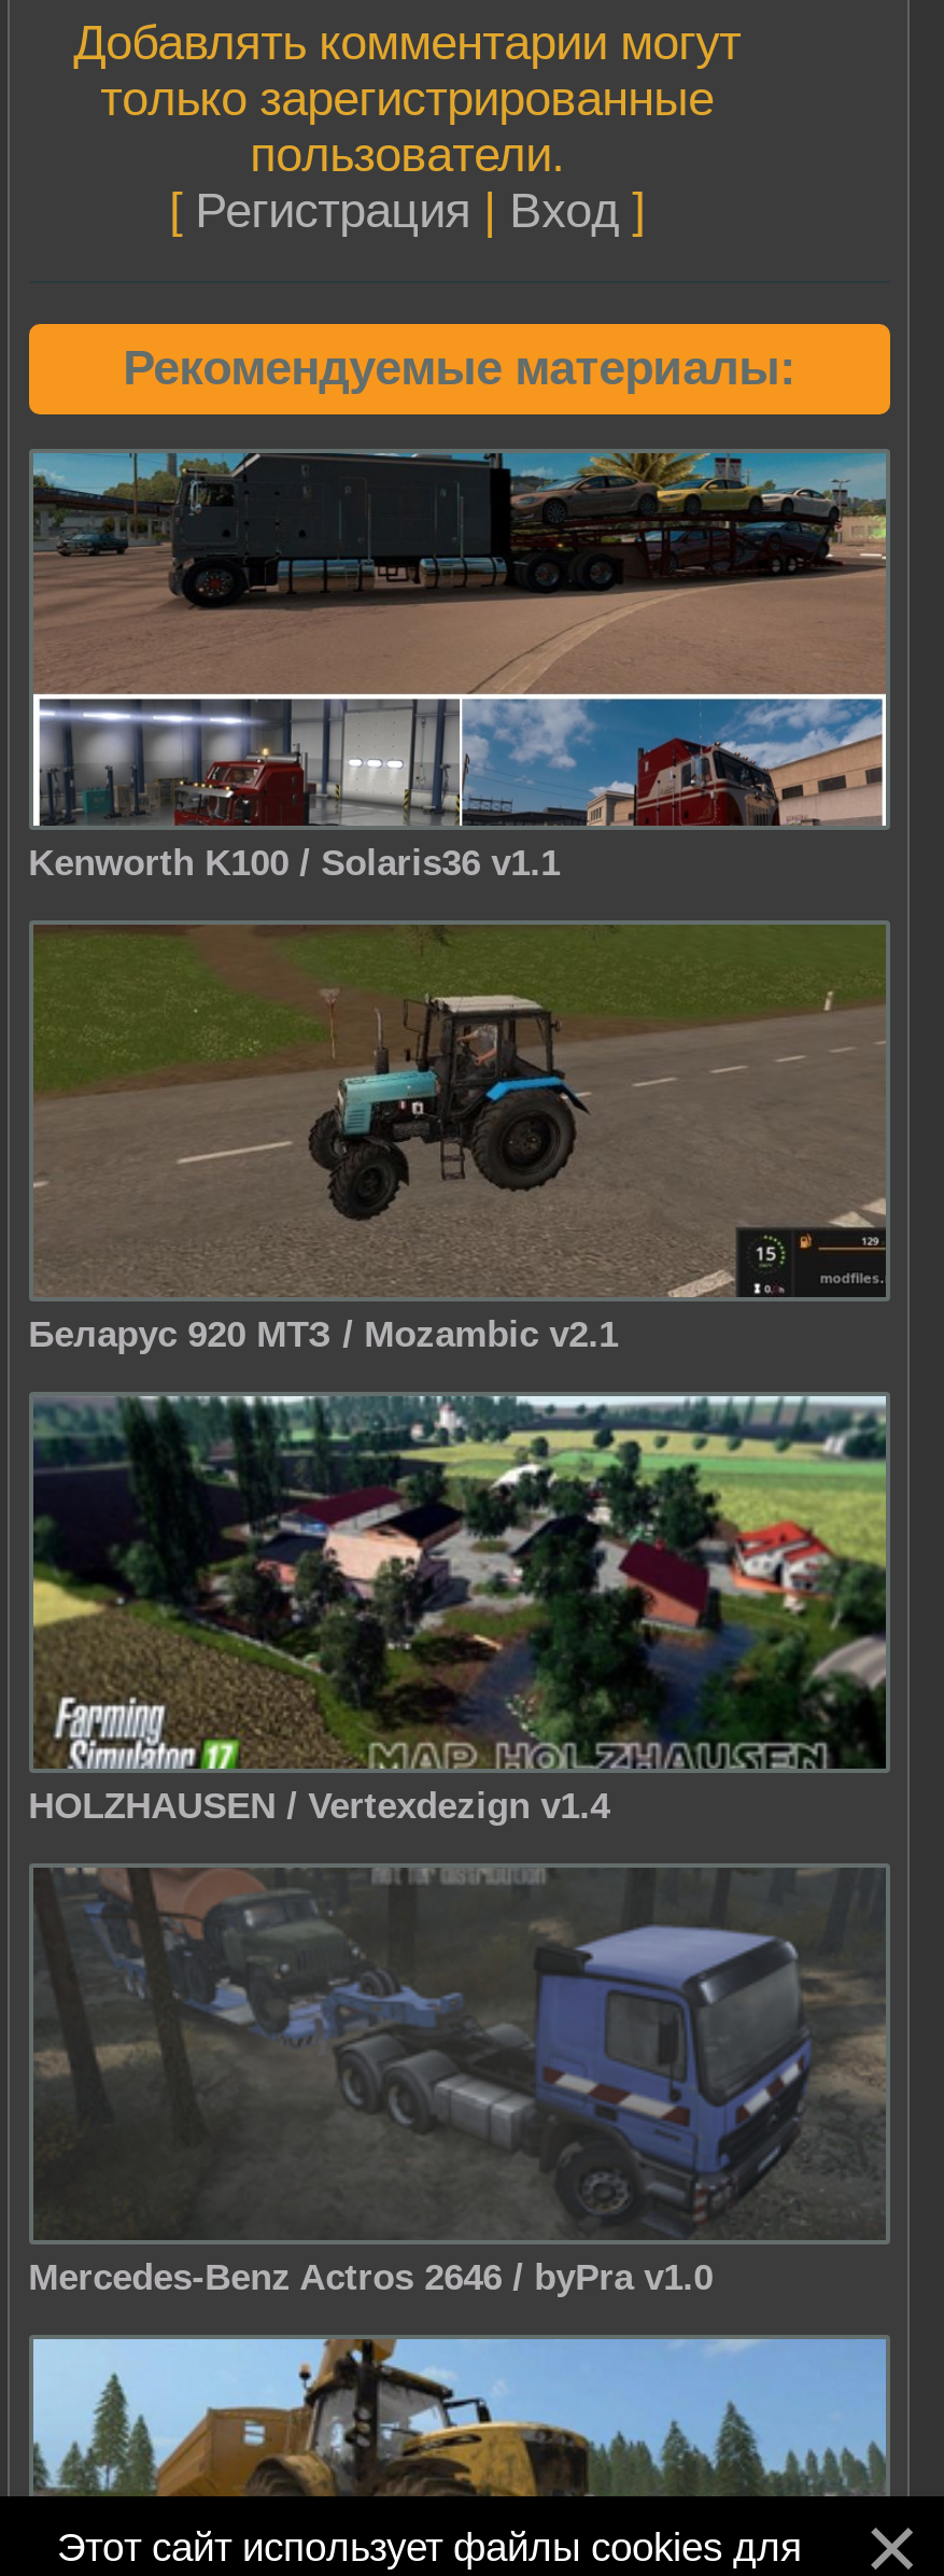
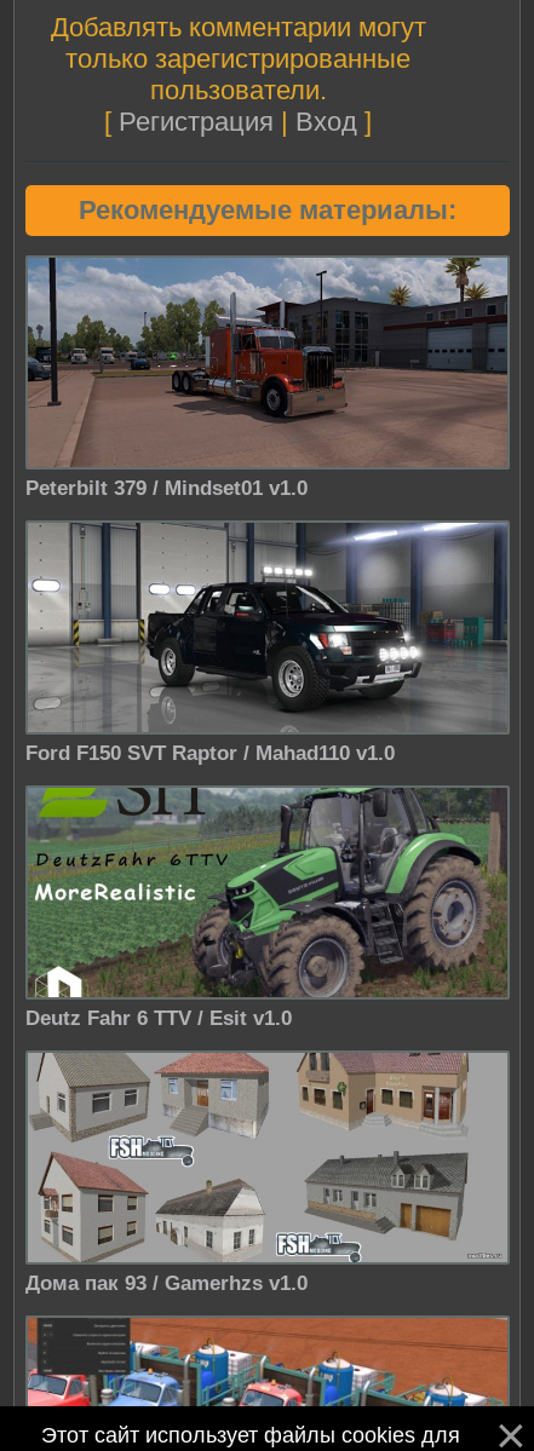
[28,451,888,884] [image] | Kenworth K100 / Solaris36 v1.1 -> [25,257,509,500] [image] | Peterbilt 379 / Mindset01 v1.0
[28,925,886,1355] [image] | Беларус 920 МТЗ / Mozambic v2.1 -> [25,522,507,765] [image] | Ford F150 SVT Raptor / Mahad110 v1.0
[28,1394,888,1827] [image] | HOLZHAUSEN / Vertexdezign v1.4 -> [25,787,507,1030] [image] | Deutz Fahr 6 TTV / Esit v1.0
[28,1868,886,2298] [image] | Mercedes-Benz Actros 2646 / byPra v1.0 -> [25,1052,509,1295] [image] | Дома пак 93 / Gamerhzs v1.0
[31,2337,888,2496] [image] -> [27,1317,509,1407] [image]

